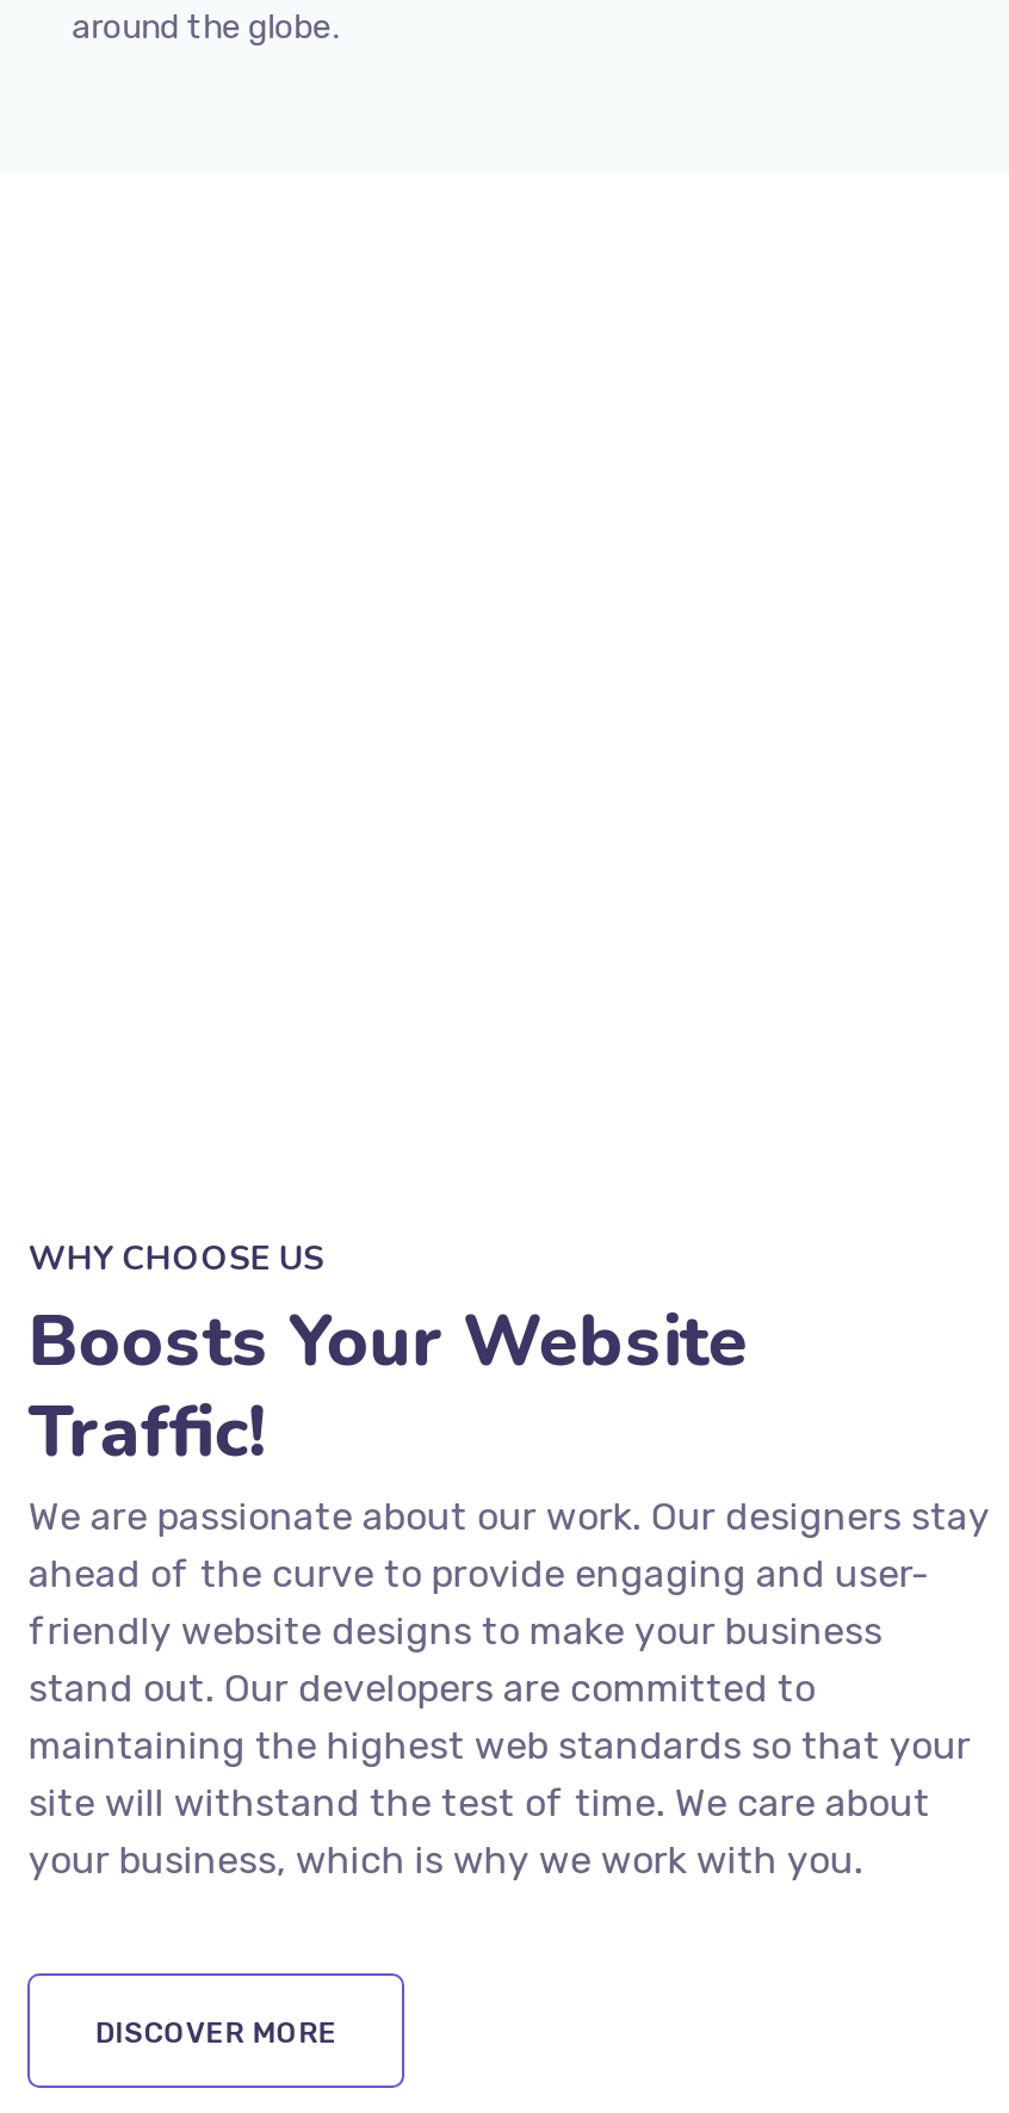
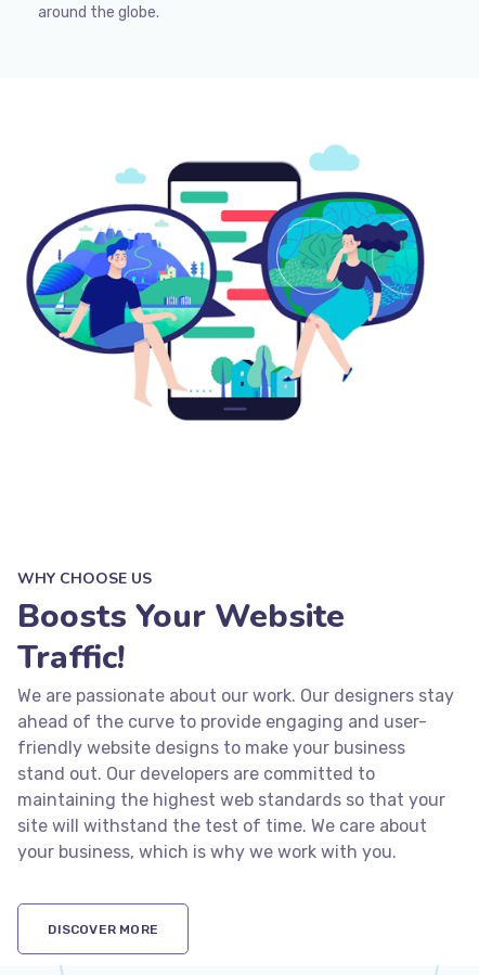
none -> [25,144,426,422] [image]

